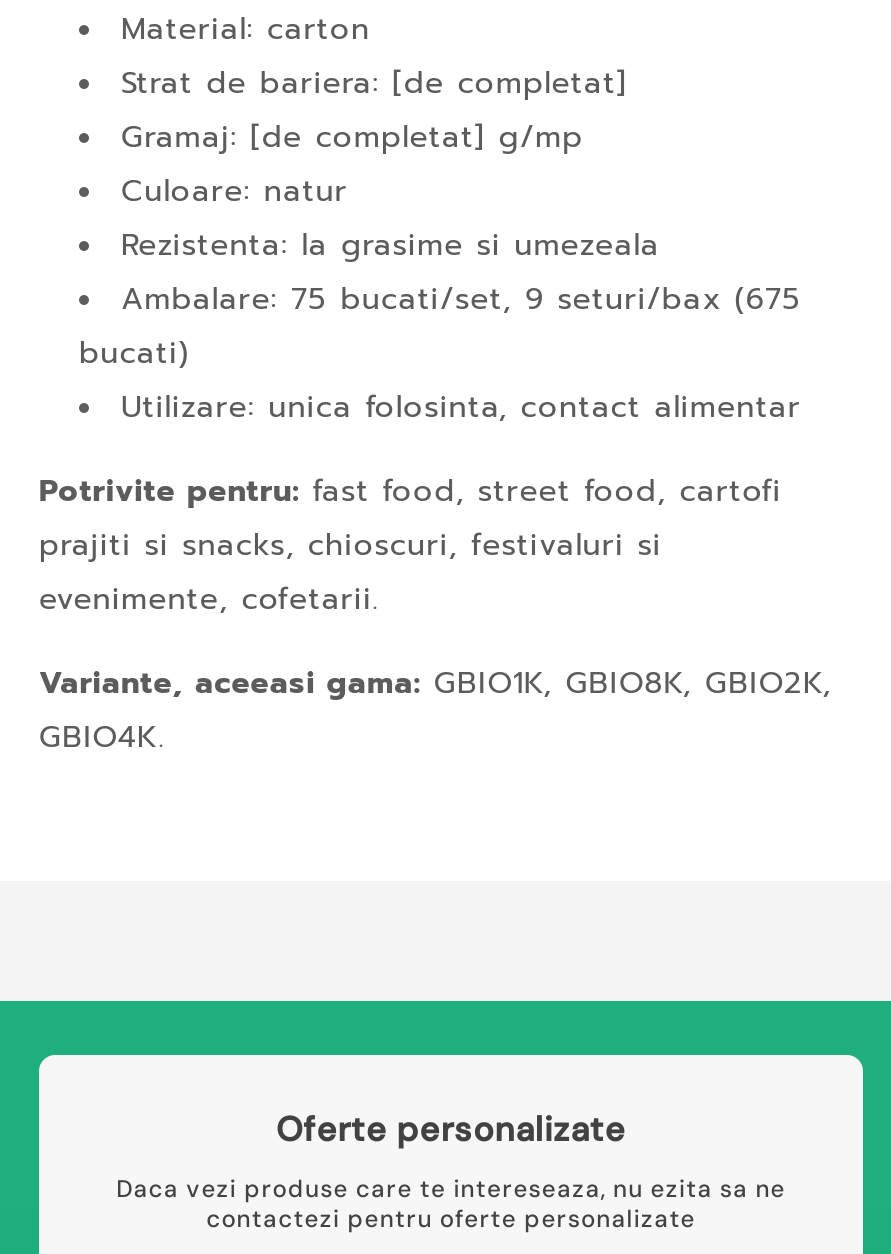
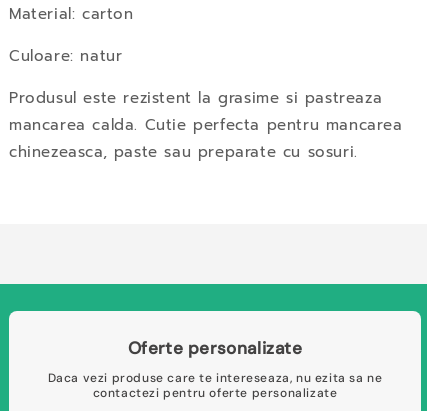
[121,61,627,159] Strat de bariera: [de completat] | Gramaj: [de completat] g/mp -> none
[39,223,831,759] Rezistenta: la grasime si umezeala | Ambalare: 75 bucati/set, 9 seturi/bax (675 | bucati) | Utilizare: unica folosinta, contact alimentar | Potrivite pentru: fast food, street food, cartofi | prajiti si snacks, chioscuri, festivaluri si | evenimente, cofetarii. | Variante, aceeasi gama: GBIO1K, GBIO8K, GBIO2K, | GBIO4K. -> [9,87,403,163] Produsul este rezistent la grasime si pastreaza | mancarea calda. Cutie perfecta pentru mancarea | chinezeasca, paste sau preparate cu sosuri.

